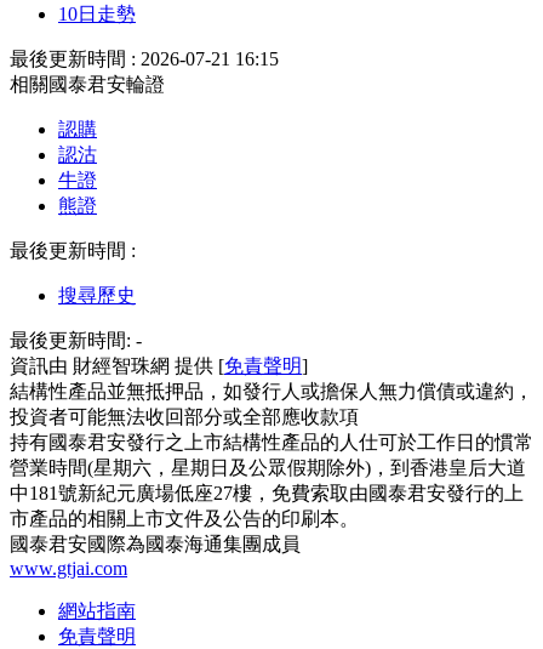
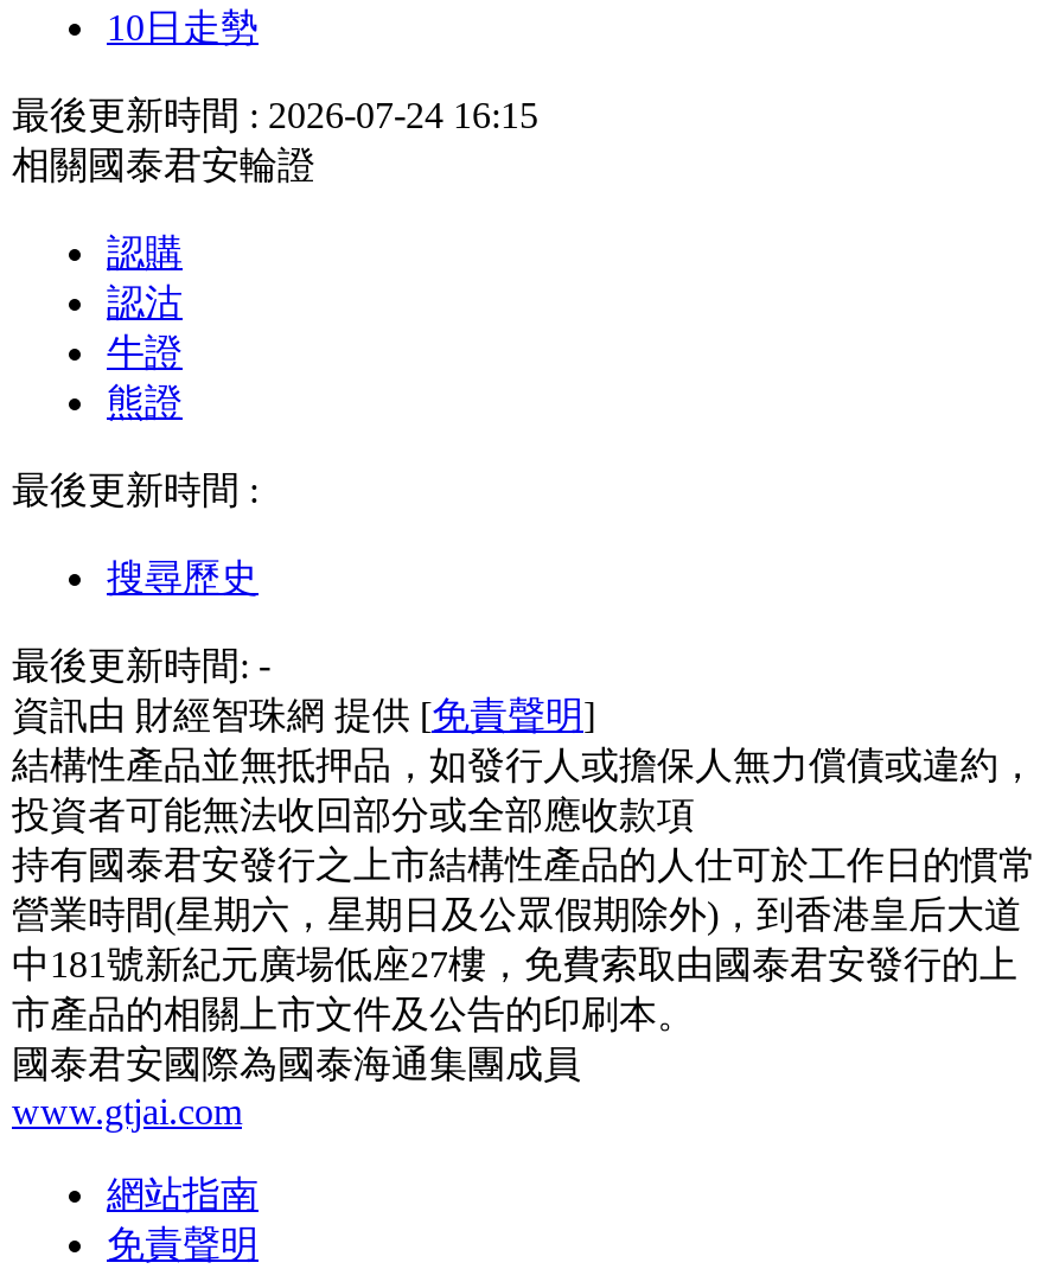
[10,48,279,69] 最後更新時間 : 2026-07-21 16:15 -> [12,95,538,135] 最後更新時間 : 2026-07-24 16:15

